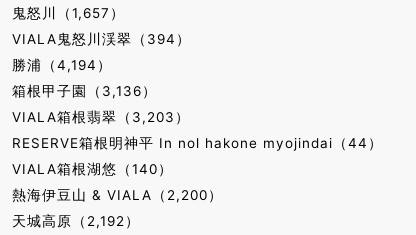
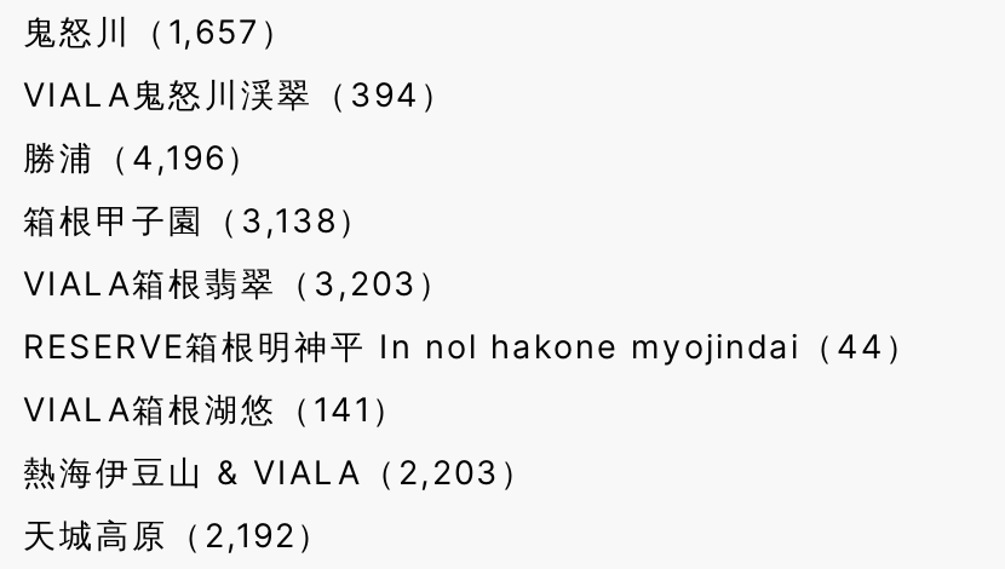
[12,57,112,73] 勝浦（4,194） -> [23,138,263,177] 勝浦（4,196）
[12,83,157,99] 箱根甲子園（3,136） -> [23,201,374,240] 箱根甲子園（3,138）
[12,161,173,177] VIALA箱根湖悠（140） -> [23,390,408,429] VIALA箱根湖悠（141）
[12,187,223,203] 熱海伊豆山 & VIALA（2,200） -> [23,453,536,492] 熱海伊豆山 & VIALA（2,203）

